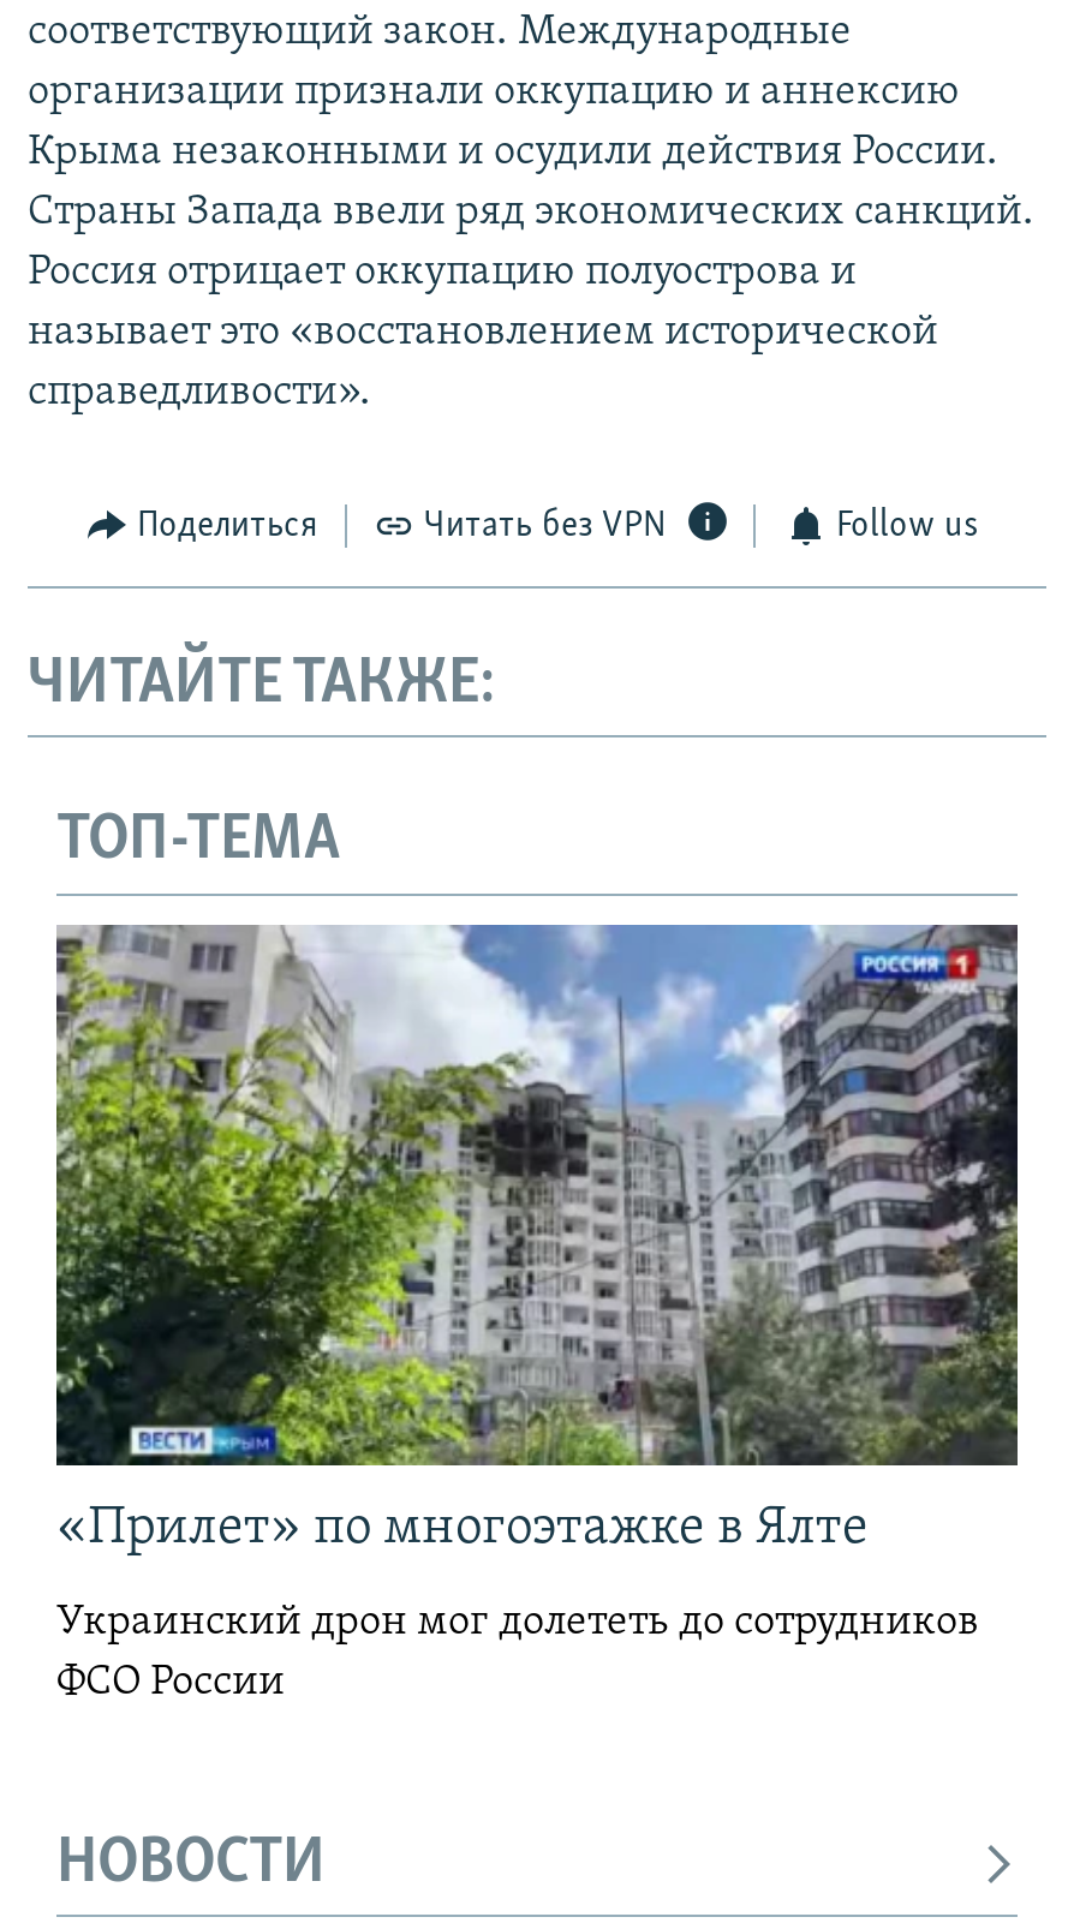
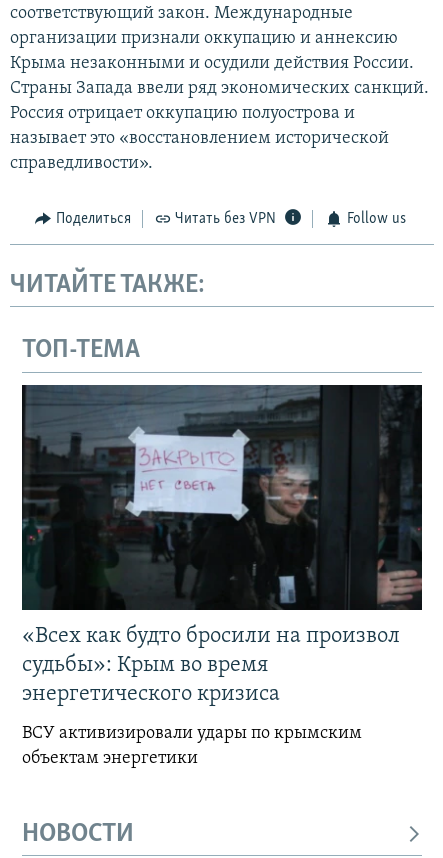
[54,922,1020,1556] [image] | «Прилет» по многоэтажке в Ялте -> [21,384,422,706] [image] | «Всех как будто бросили на произвол | судьбы»: Крым во время | энергетического кризиса
[56,1600,979,1705] Украинский дрон мог долететь до сотрудников | ФСО России -> [22,724,362,768] ВСУ активизировали удары по крымским | объектам энергетики

